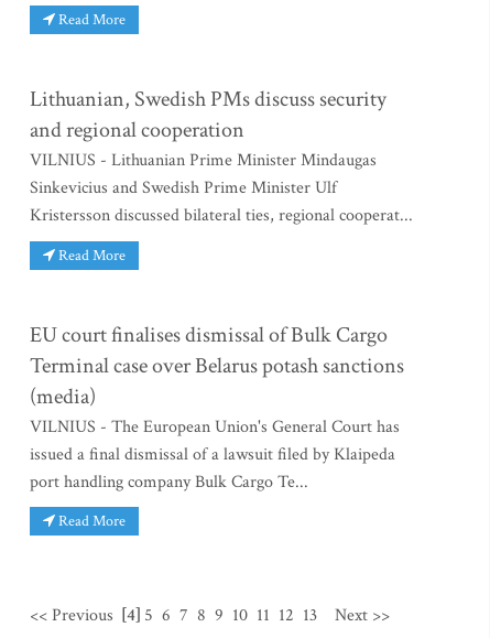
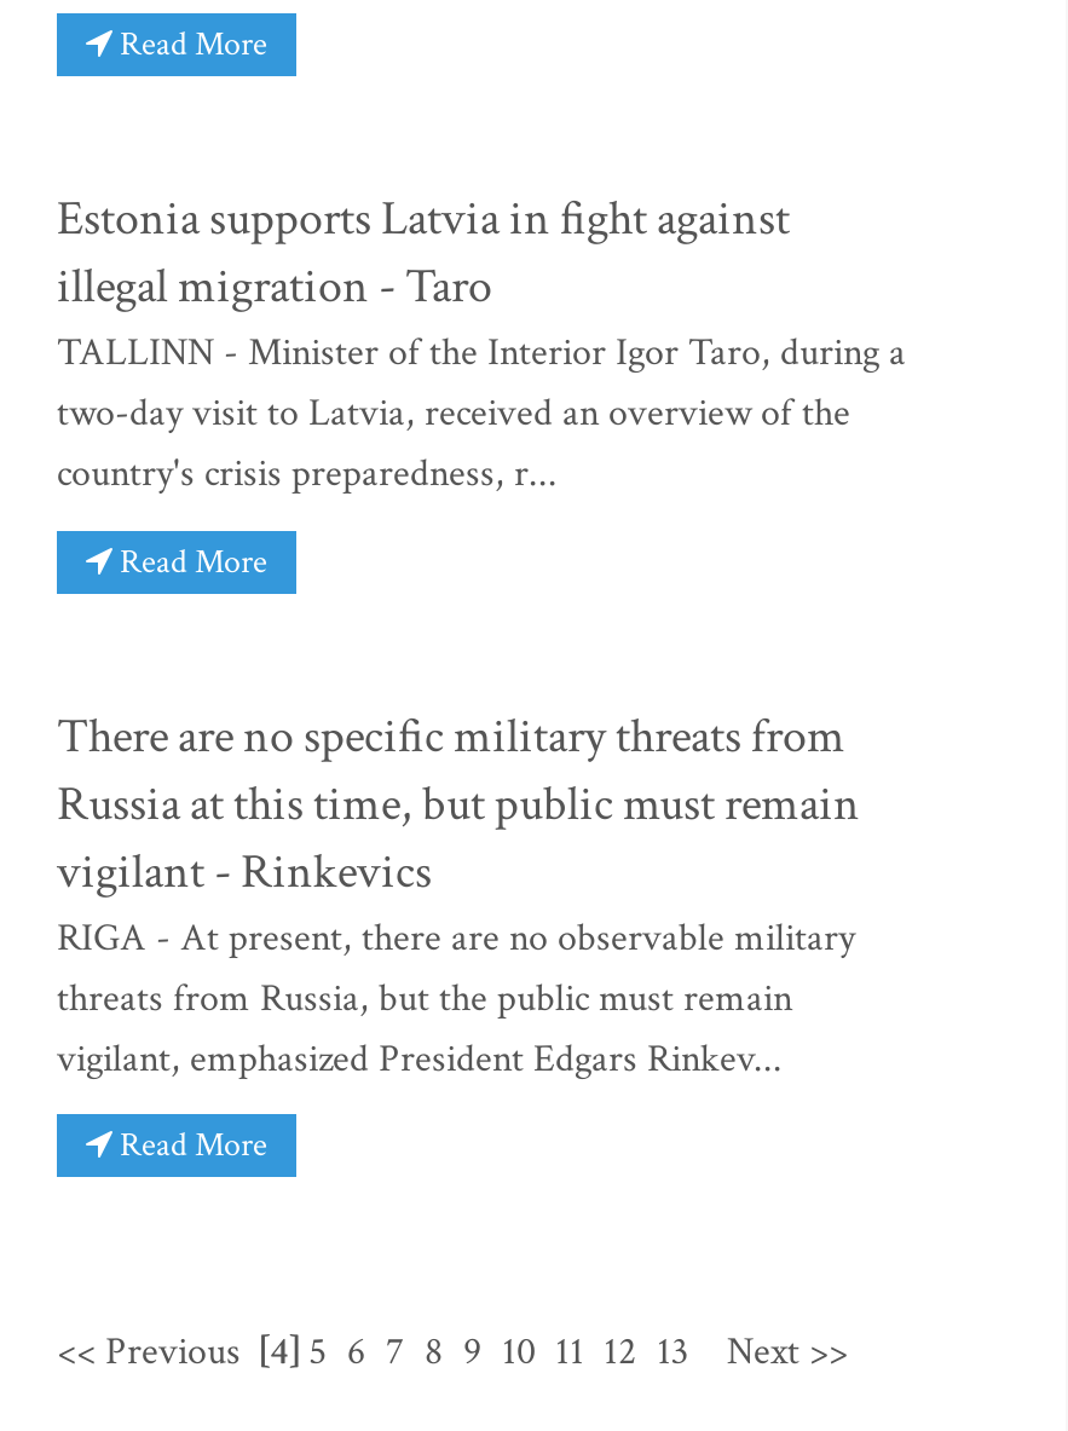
[30,85,413,227] Lithuanian, Swedish PMs discuss security | and regional cooperation | VILNIUS - Lithuanian Prime Minister Mindaugas | Sinkevicius and Swedish Prime Minister Ulf | Kristersson discussed bilateral ties, regional cooperat... -> [57,188,906,500] Estonia supports Latvia in fight against | illegal migration - Taro | TALLINN - Minister of the Interior Igor Taro, during a | two-day visit to Latvia, received an overview of the | country's crisis preparedness, r...
[30,320,404,493] EU court finalises dismissal of Bulk Cargo | Terminal case over Belarus potash sanctions | (media) | VILNIUS - The European Union's General Court has | issued a final dismissal of a lawsuit filed by Klaipeda | port handling company Bulk Cargo Te... -> [57,705,860,1085] There are no specific military threats from | Russia at this time, but public must remain | vigilant - Rinkevics | RIGA - At present, there are no observable military | threats from Russia, but the public must remain | vigilant, emphasized President Edgars Rinkev...

